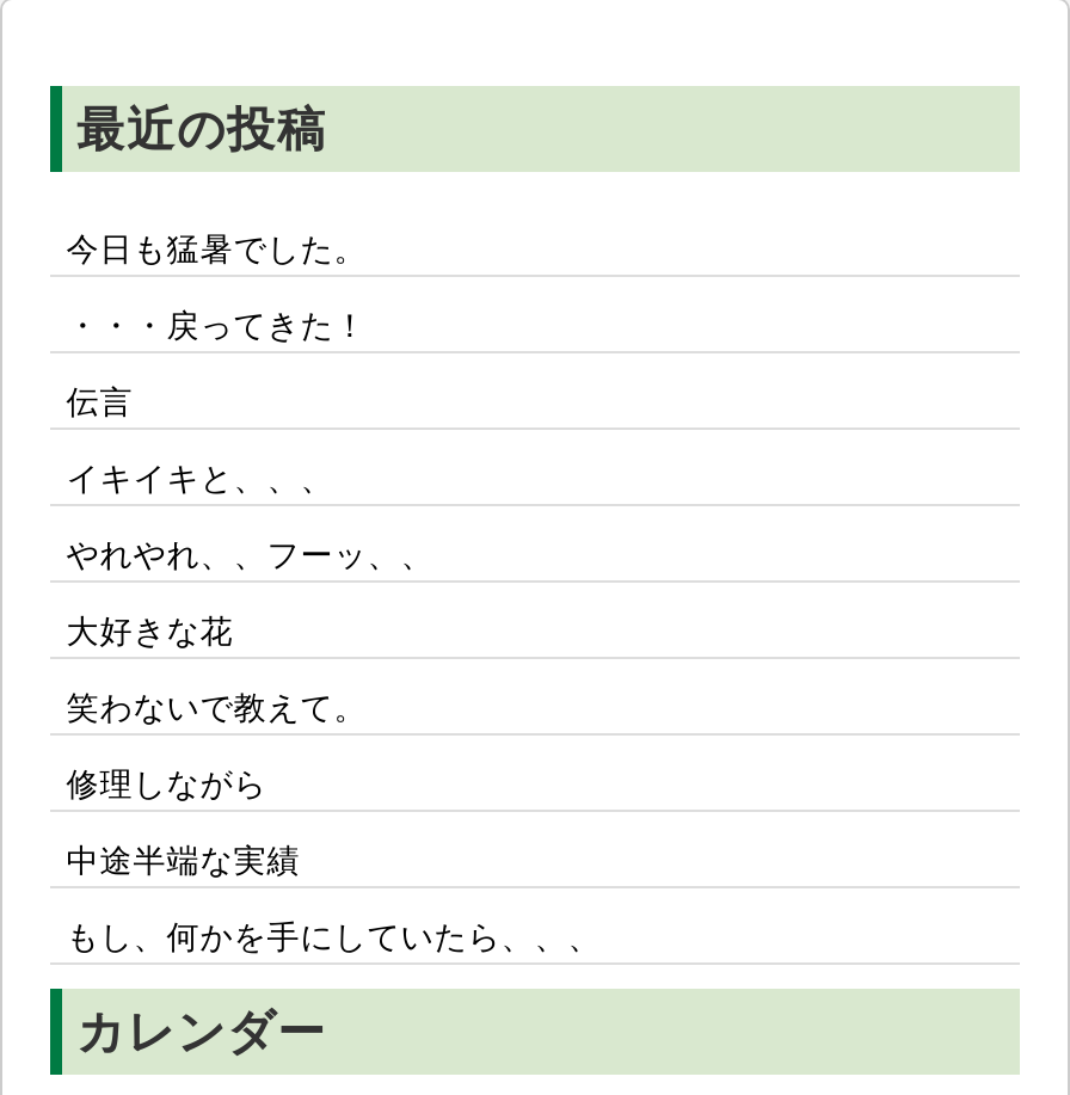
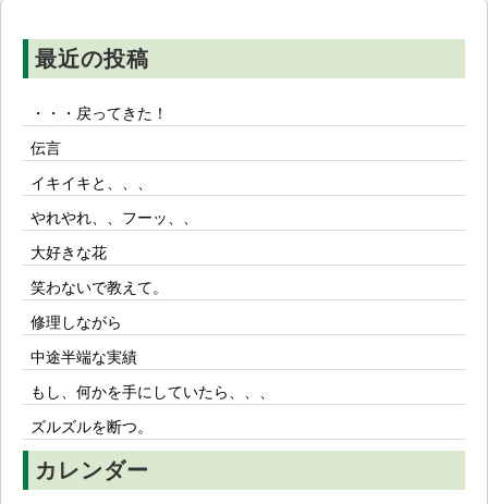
[66,231,367,267] 今日も猛暑でした。 -> none
moved [66,307,601,954] -> [30,105,274,400]: ・・・戻ってきた！ | 伝言 | イキイキと、、、 | ... | 中途半端な実績 | もし、何かを手にしていたら、、、
none -> [30,419,152,435] ズルズルを断つ。

